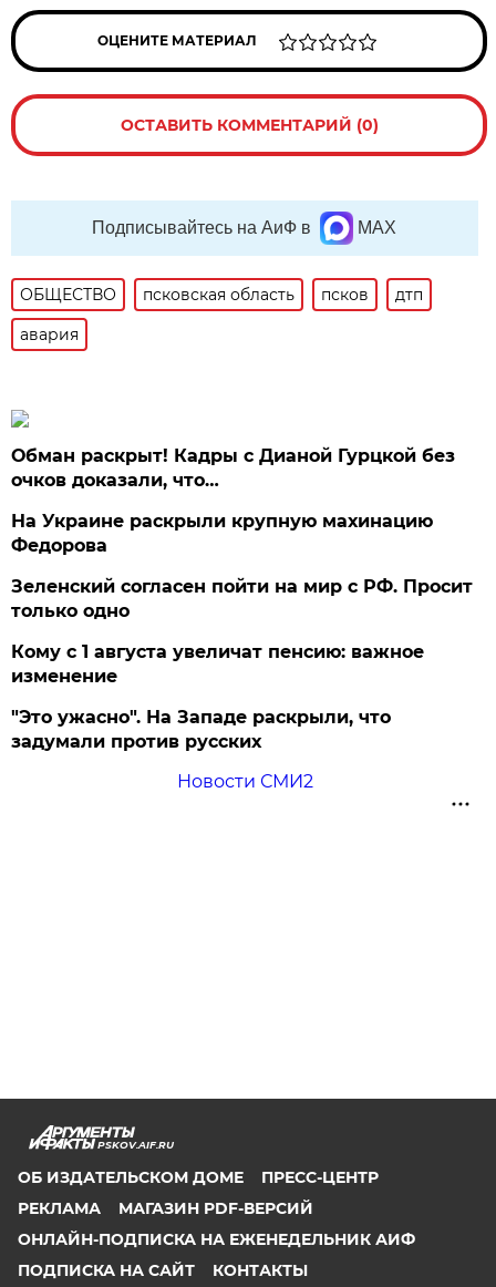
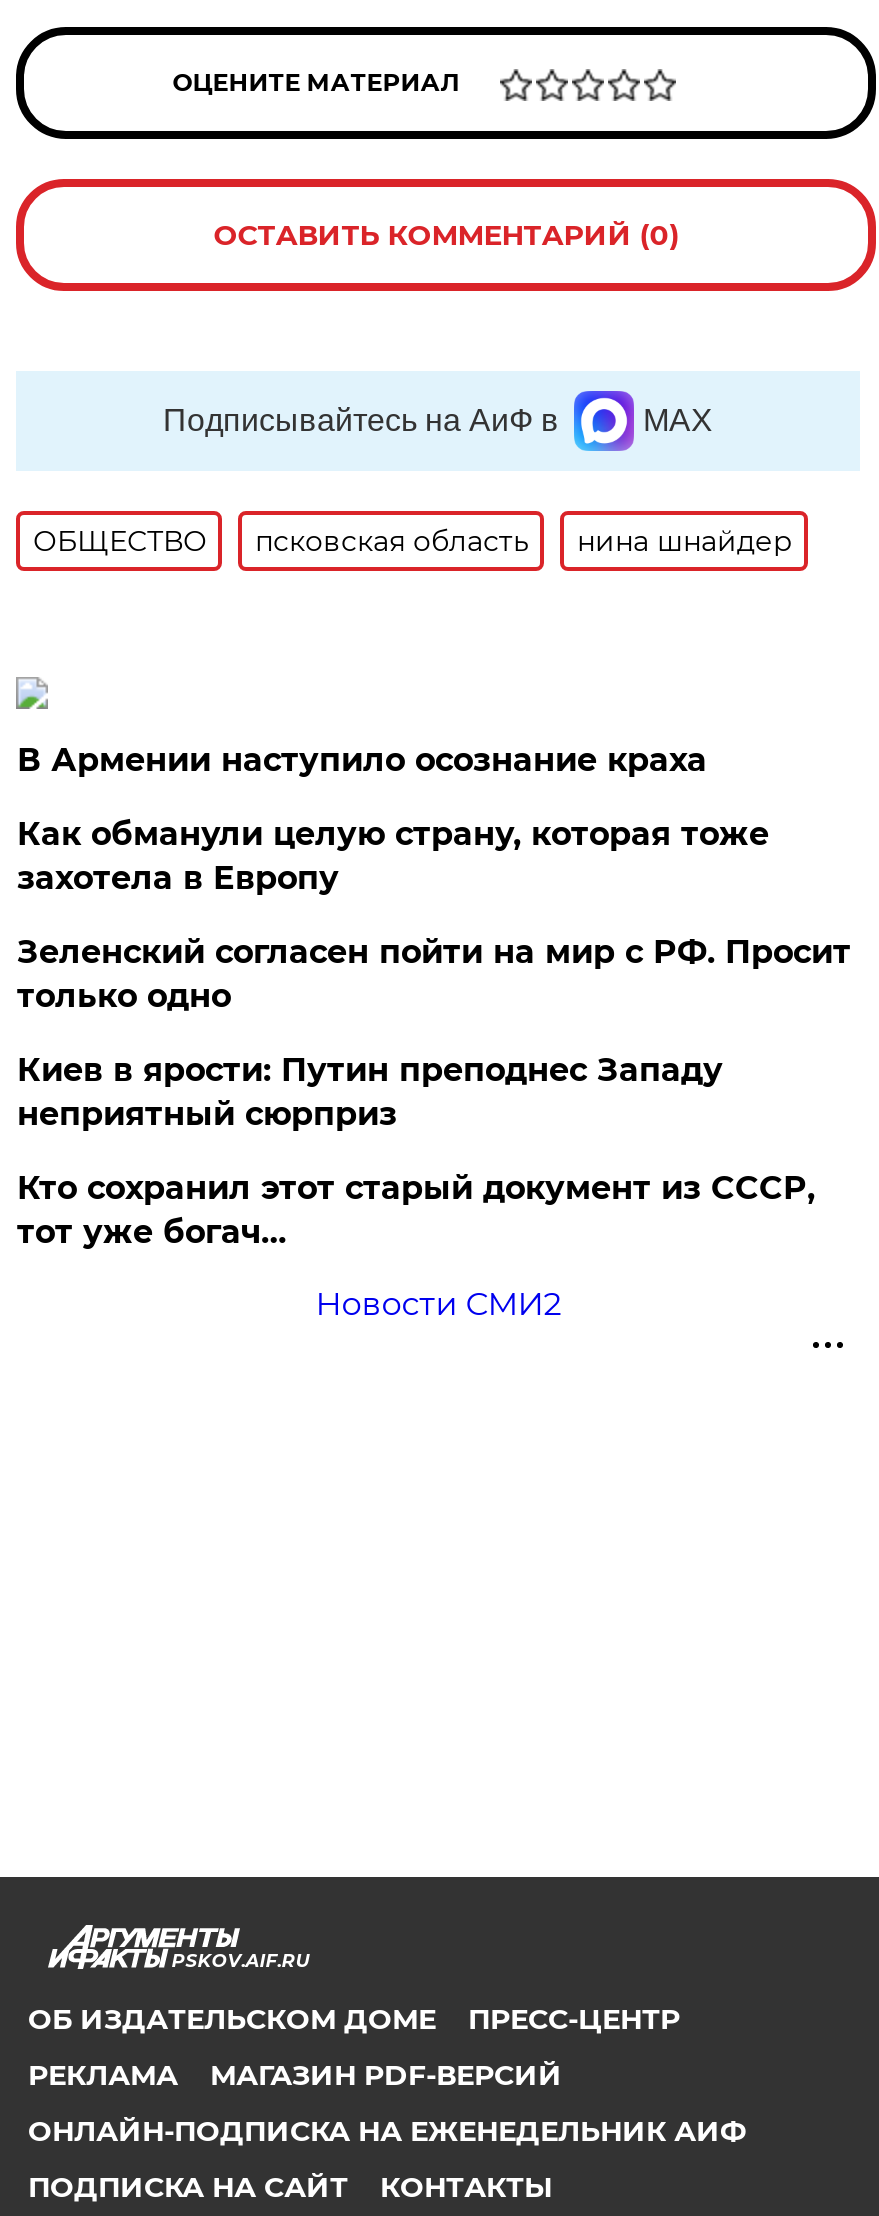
[20,285,423,344] псков | дтп | авария -> [577,523,793,559] нина шнайдер
[12,445,455,556] Обман раскрыт! Кадры с Дианой Гурцкой без | очков доказали, что… | На Украине раскрыли крупную махинацию | Федорова -> [17,741,769,897] В Армении наступило осознание краха | Как обманули целую страну, которая тоже | захотела в Европу
[12,641,424,687] Кому с 1 августа увеличат пенсию: важное | изменение -> [17,1051,723,1133] Киев в ярости: Путин преподнес Западу | неприятный сюрприз
[12,707,391,752] "Это ужасно". На Западе раскрыли, что | задумали против русских -> [17,1169,815,1251] Кто сохранил этот старый документ из СССР, | тот уже богач…

